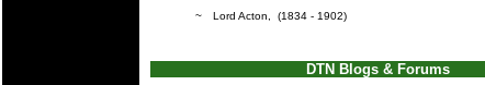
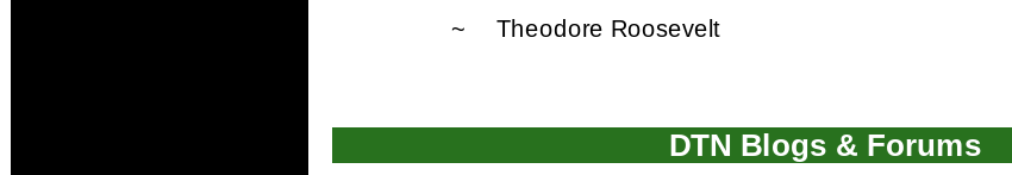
[213,10,347,22] Lord Acton, (1834 - 1902) -> [496,15,720,42] Theodore Roosevelt

